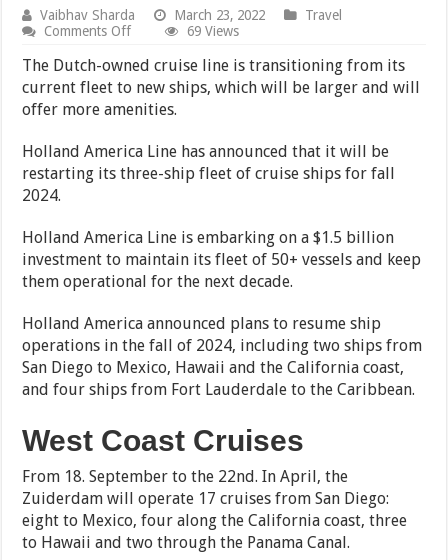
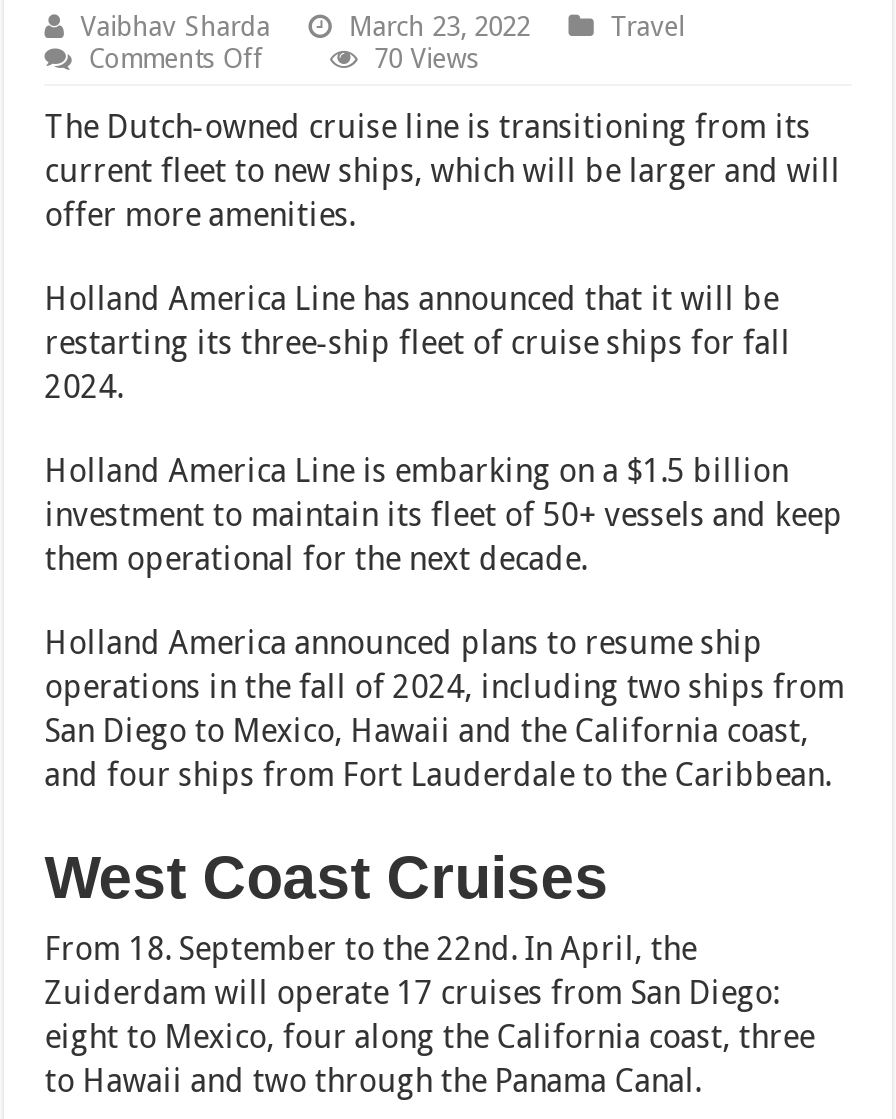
[187,23,239,39] 69 Views -> [374,42,478,74] 70 Views

